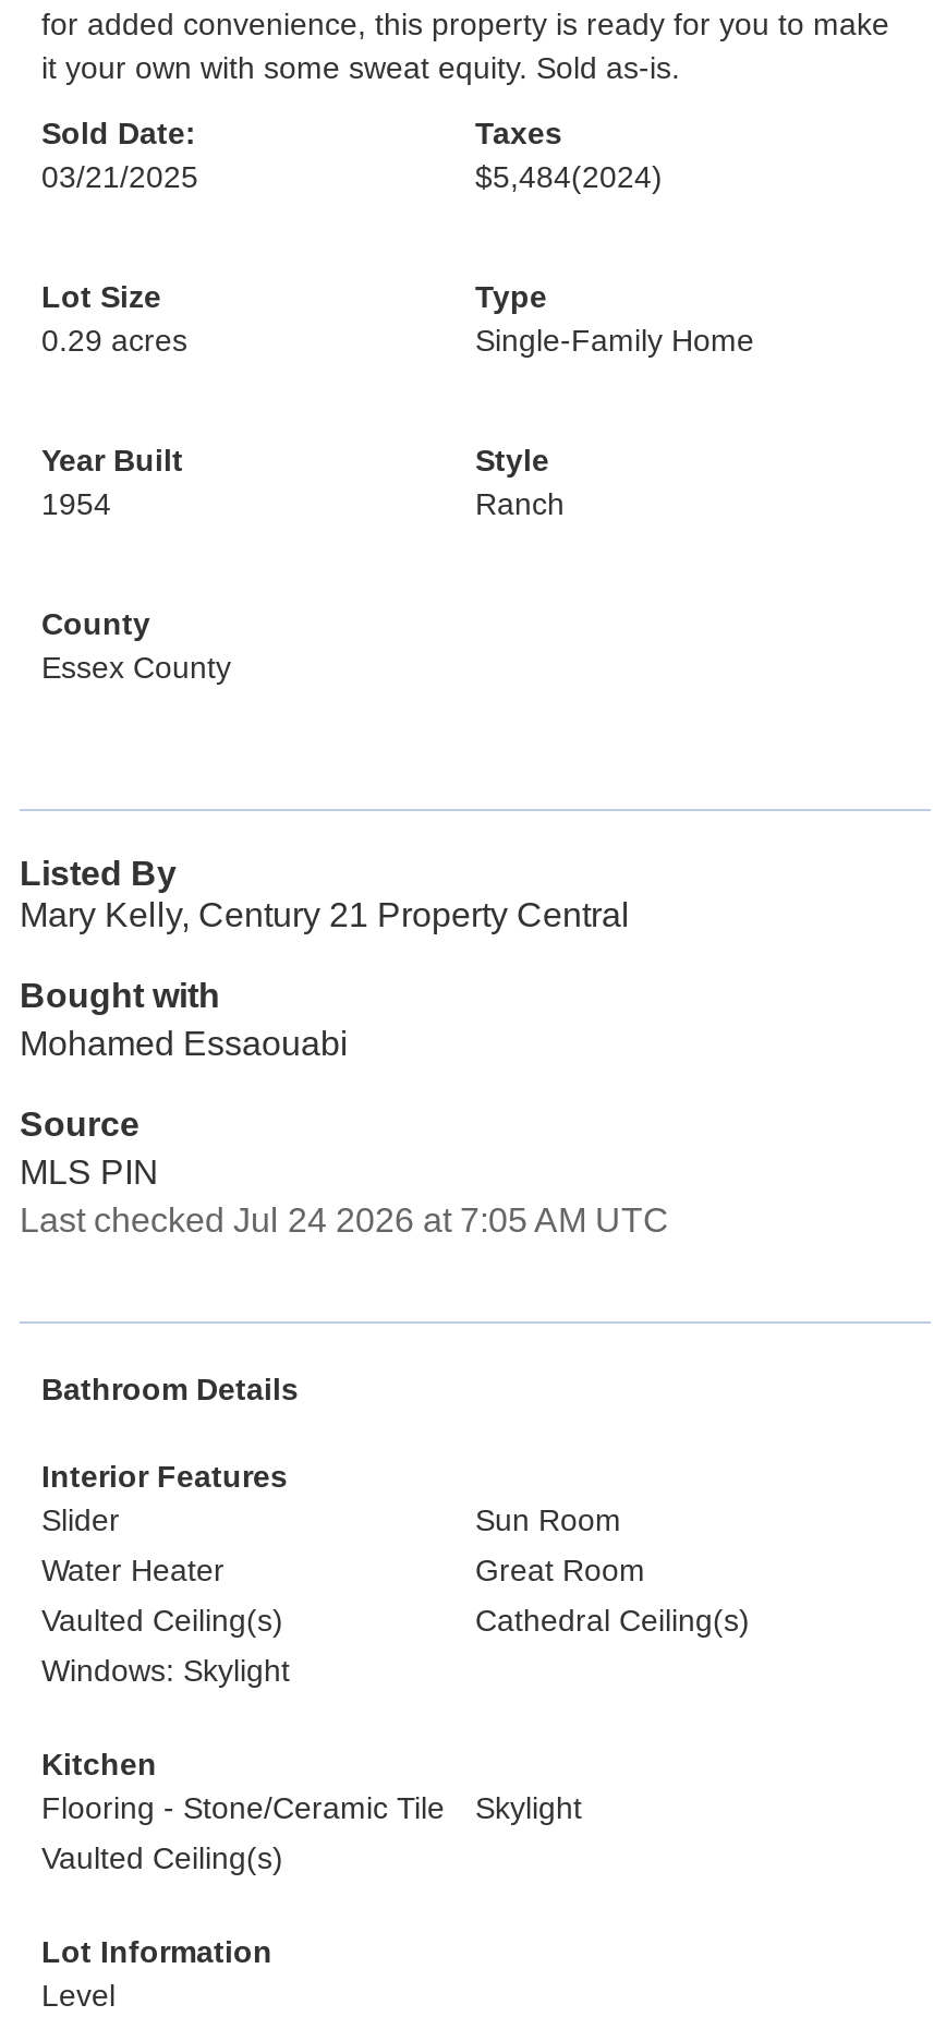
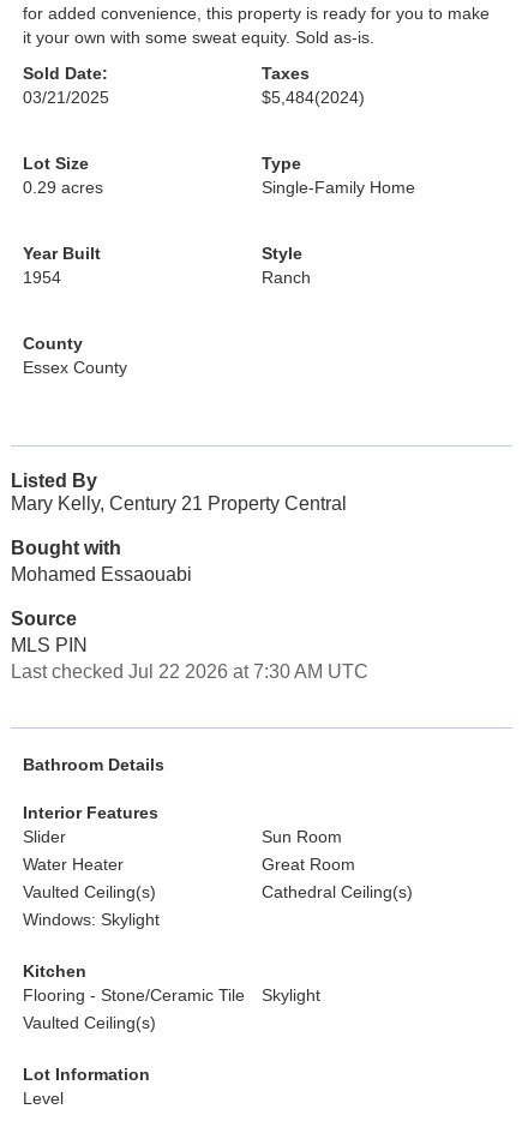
[20,1201,669,1239] Last checked Jul 24 2026 at 7:05 AM UTC -> [11,661,368,682] Last checked Jul 22 2026 at 7:30 AM UTC

